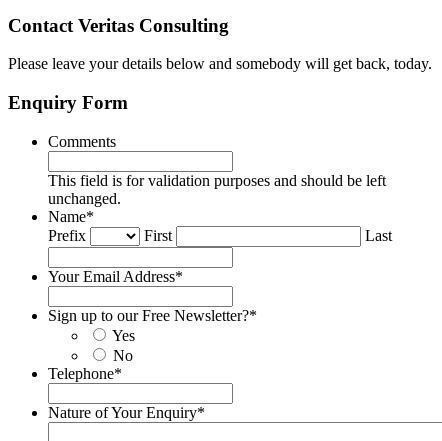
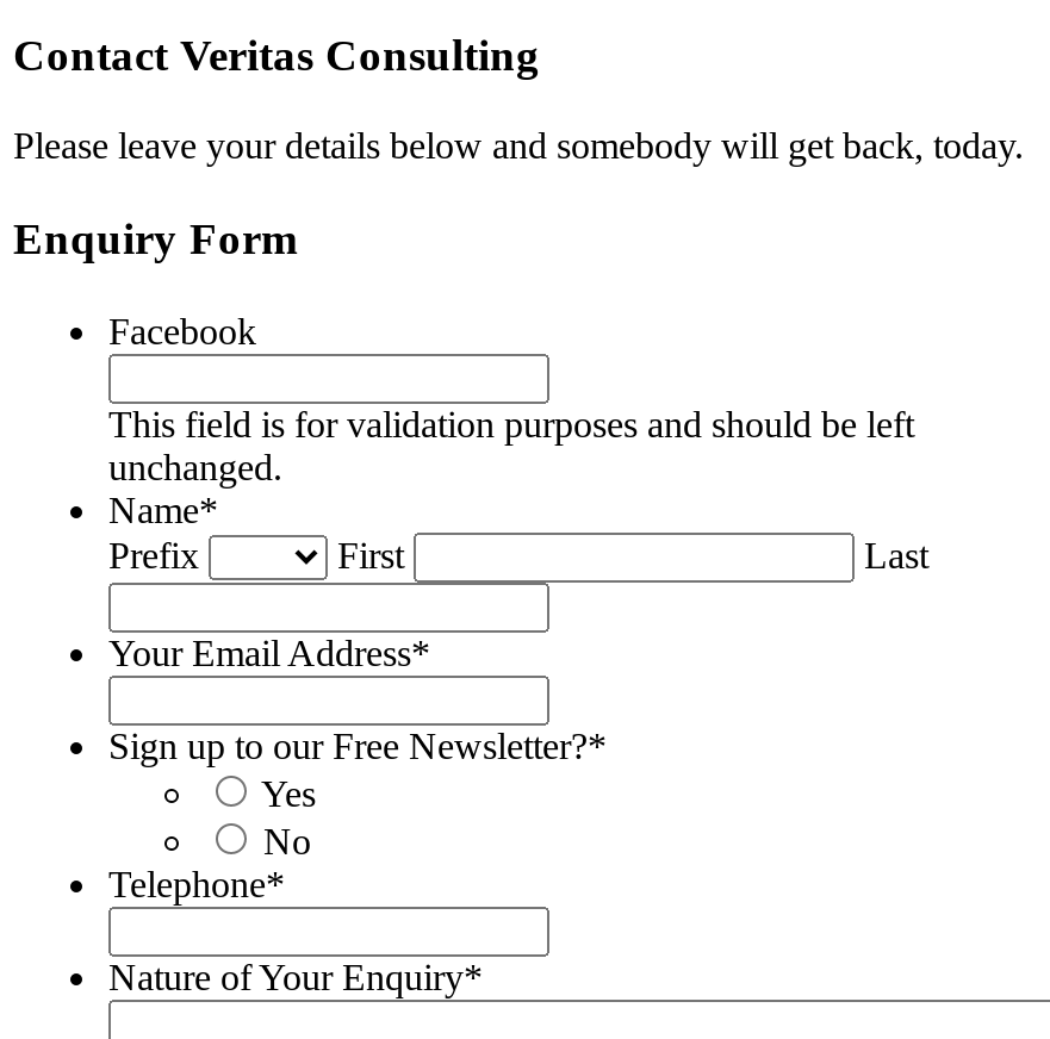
[48,133,116,150] Comments -> [108,311,256,351] Facebook

